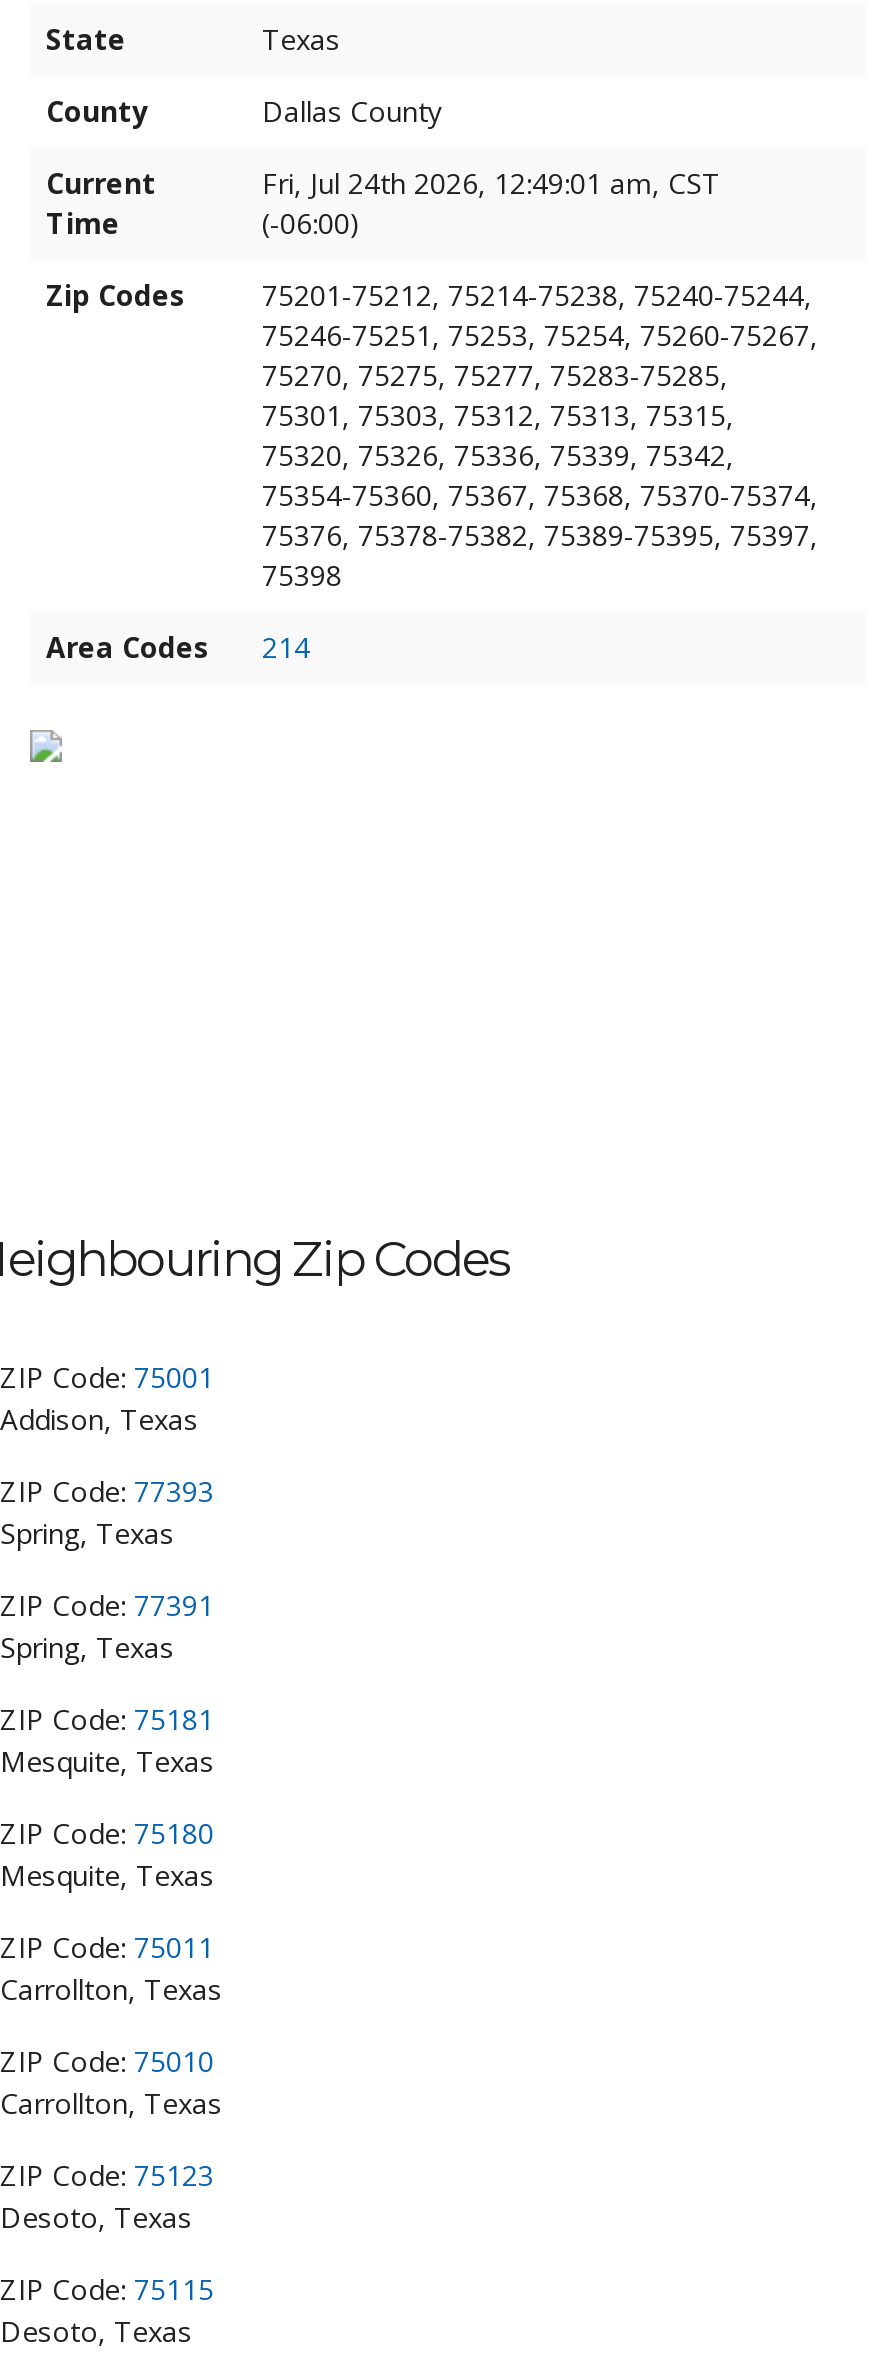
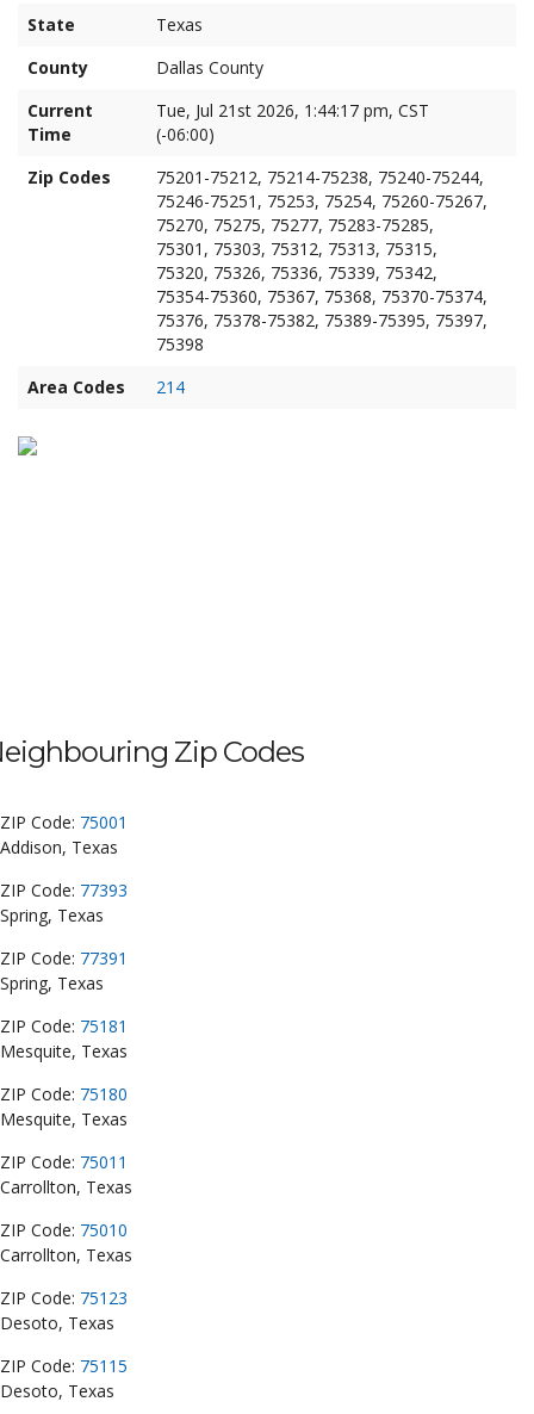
[262,164,720,202] Fri, Jul 24th 2026, 12:49:01 am, CST -> [156,99,429,122] Tue, Jul 21st 2026, 1:44:17 pm, CST

